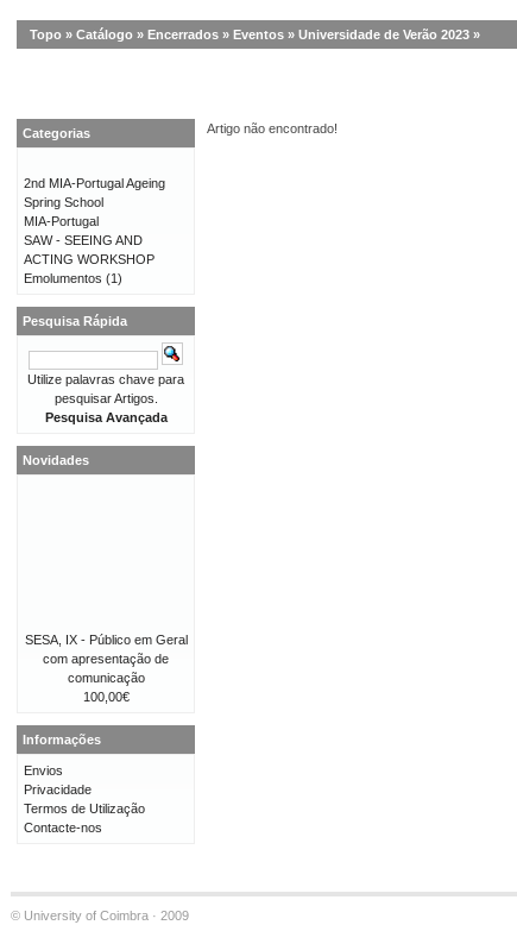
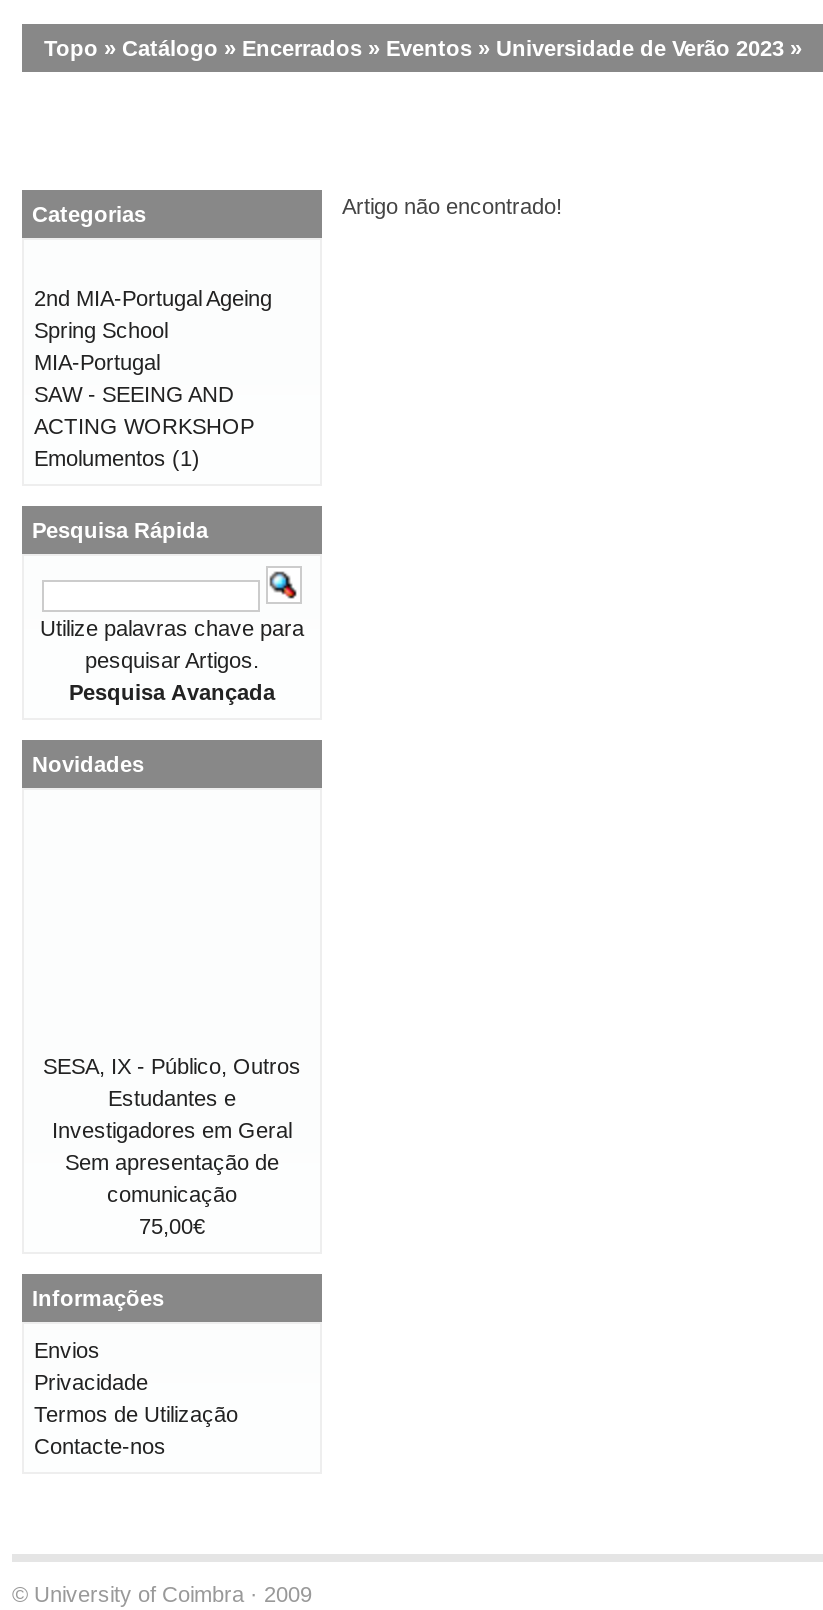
[24,633,187,666] SESA, IX - Público em Geral | com apresentação de -> [43,1054,301,1174] SESA, IX - Público, Outros | Estudantes e | Investigadores em Geral | Sem apresentação de
[83,690,129,704] 100,00€ -> [139,1214,205,1238] 75,00€

